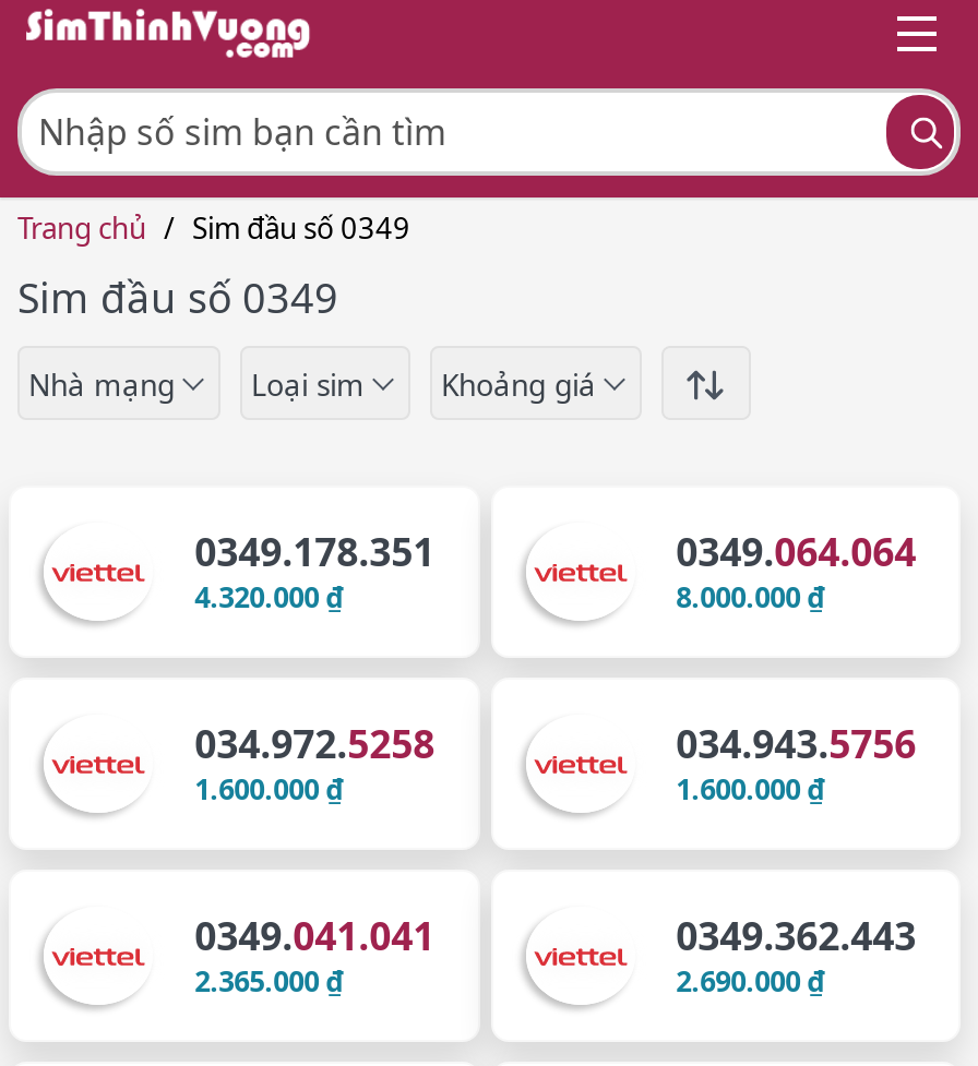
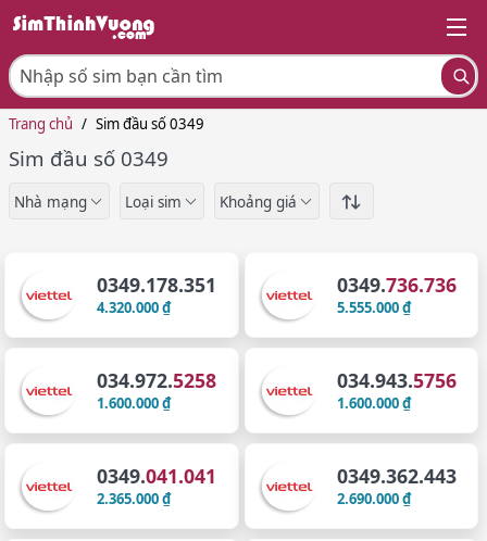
[676,525,916,578] 0349.064.064 -> [337,272,456,298] 0349.736.736
[676,578,824,617] 8.000.000 ₫ -> [337,298,410,318] 5.555.000 ₫

